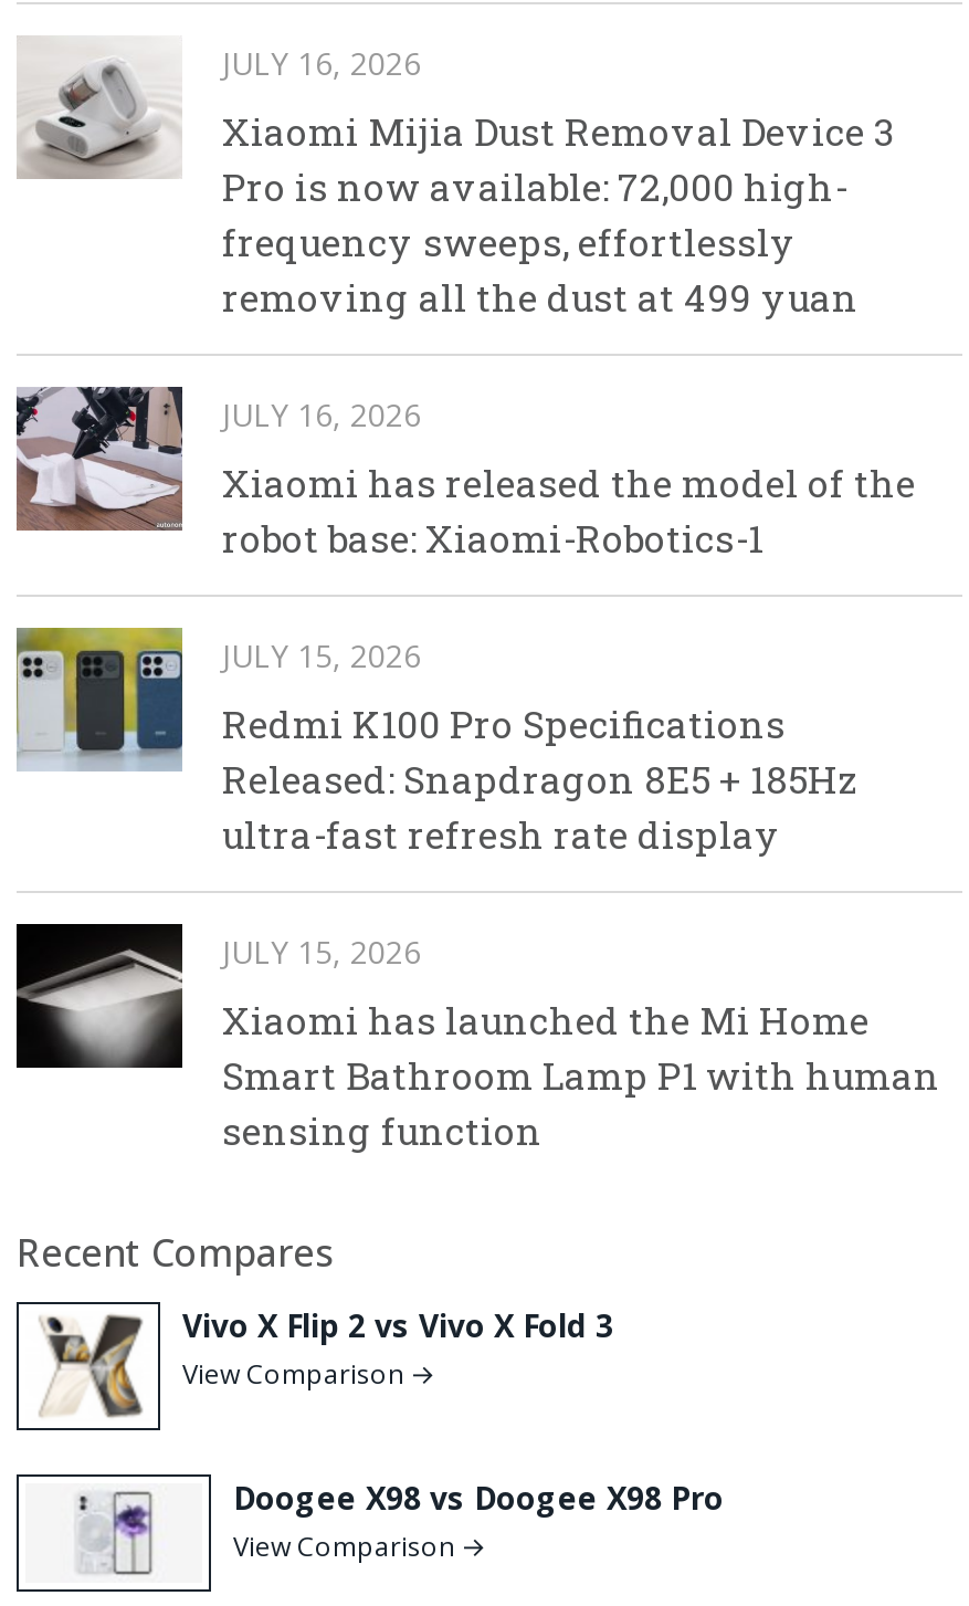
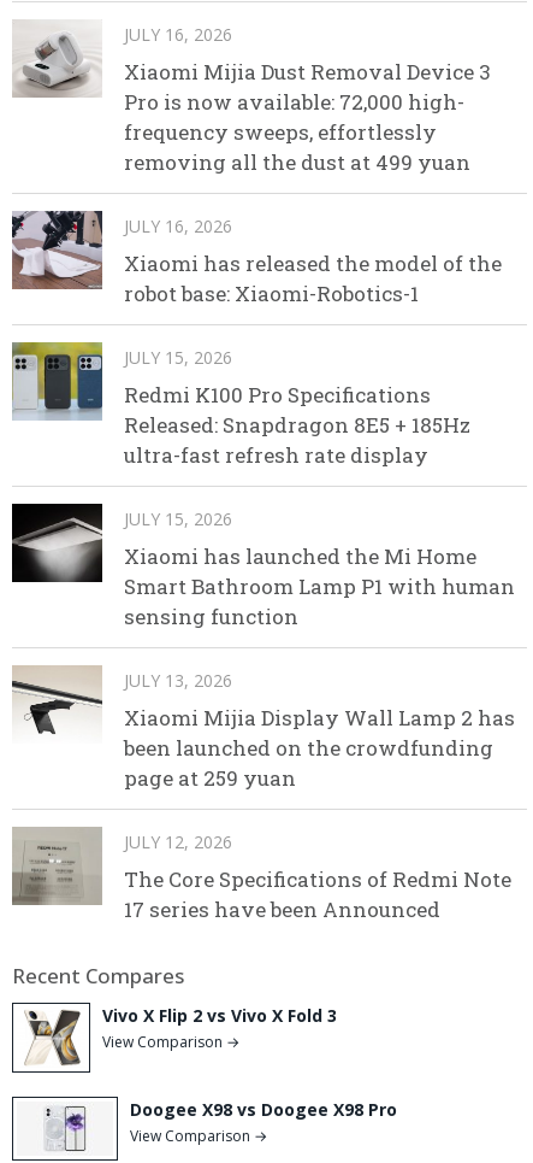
none -> [11,804,103,906] [image]
none -> [12,665,515,923] [image] | JULY 13, 2026 | Xiaomi Mijia Display Wall Lamp 2 has | been launched on the crowdfunding | page at 259 yuan | JULY 12, 2026 | The Core Specifications of Redmi Note | 17 series have been Announced

